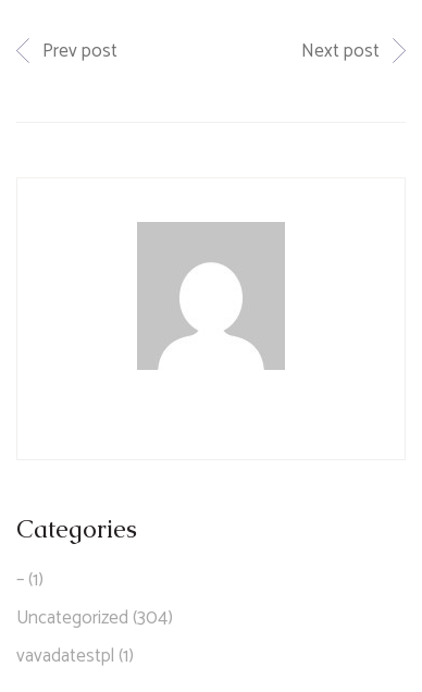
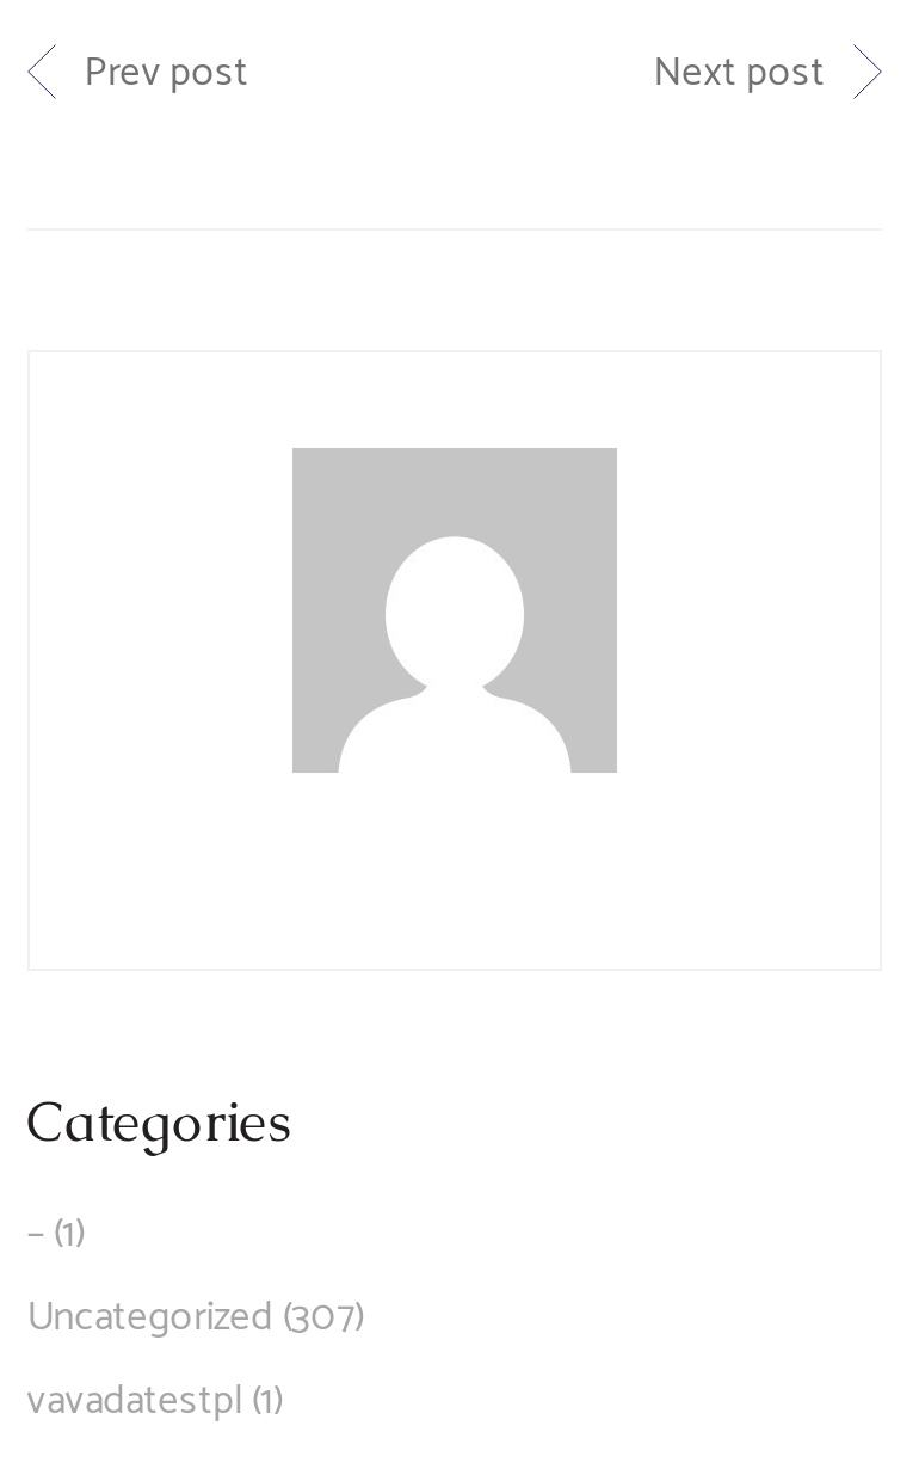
[16,602,173,633] Uncategorized (304) -> [27,1283,366,1350] Uncategorized (307)

